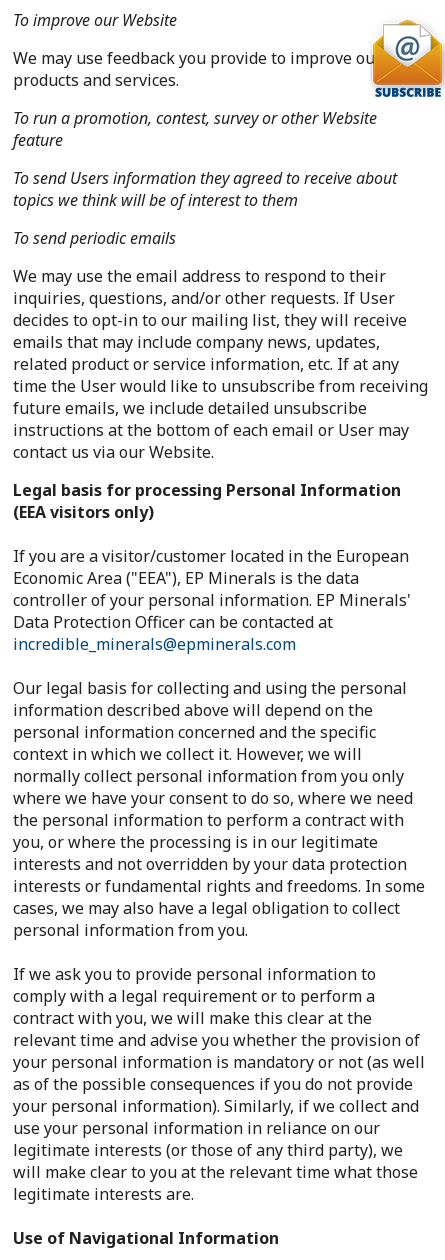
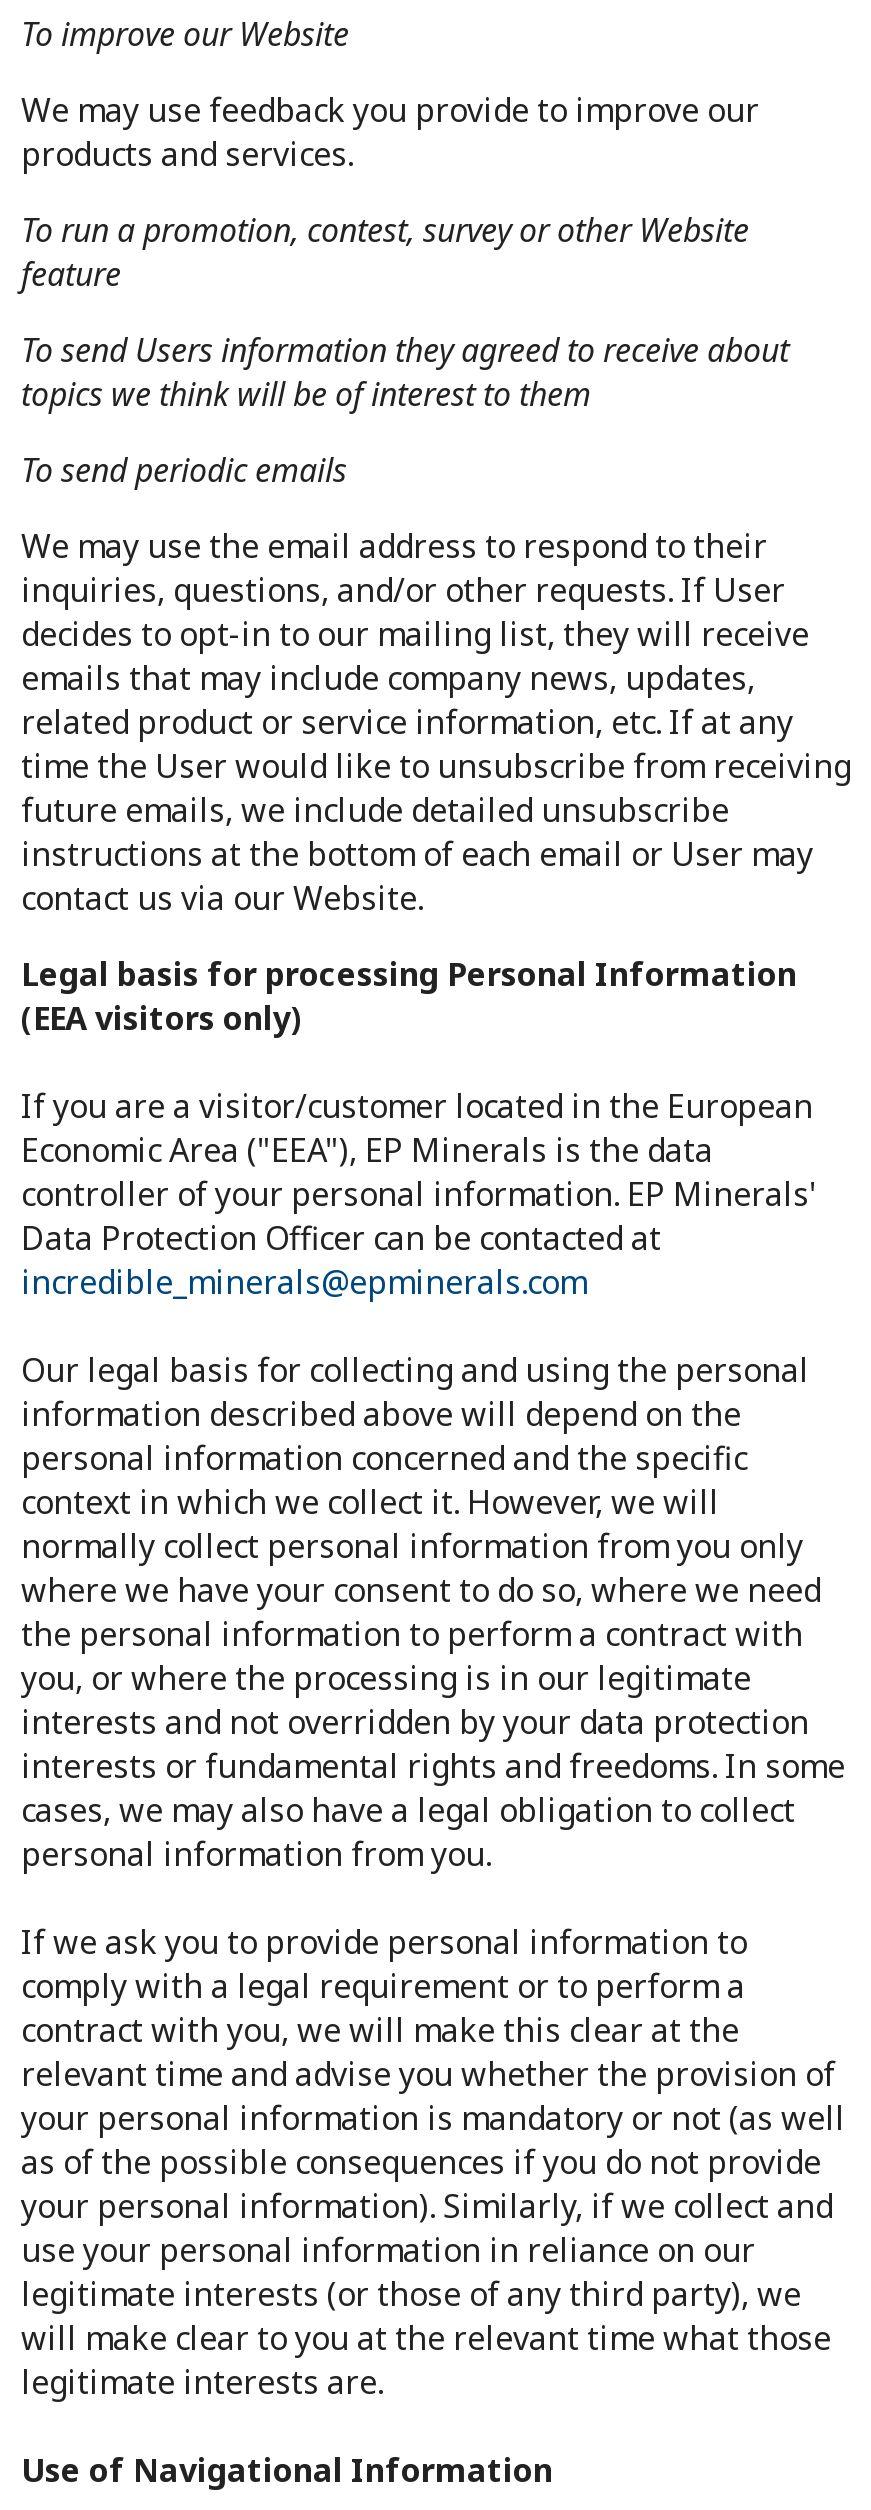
[370,19,442,98] [image] -> none

